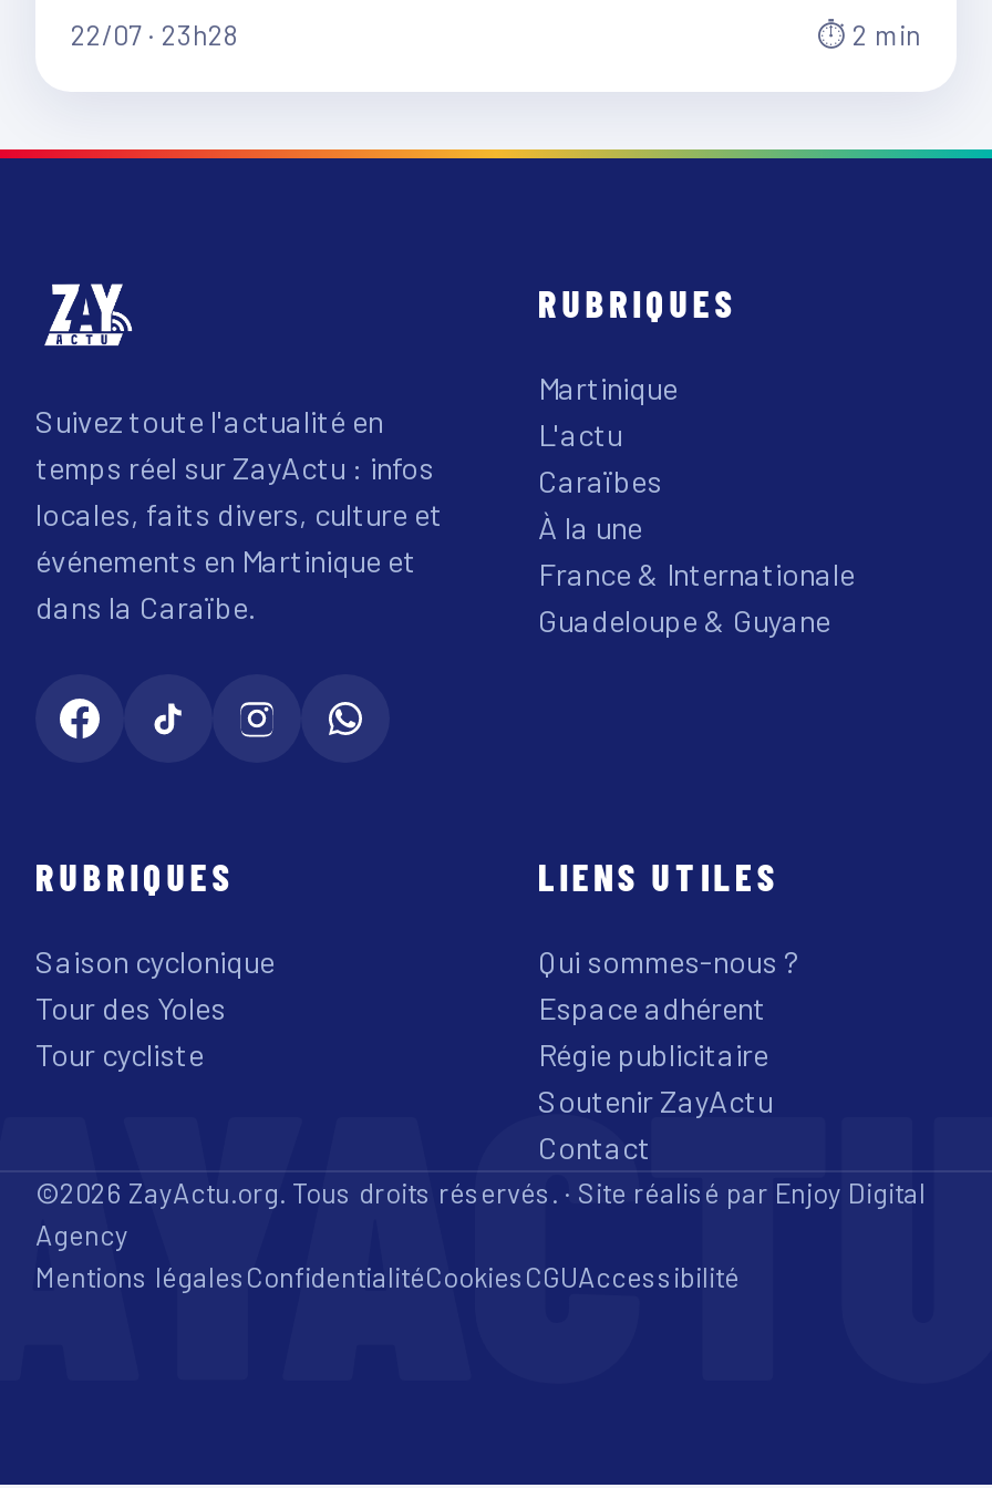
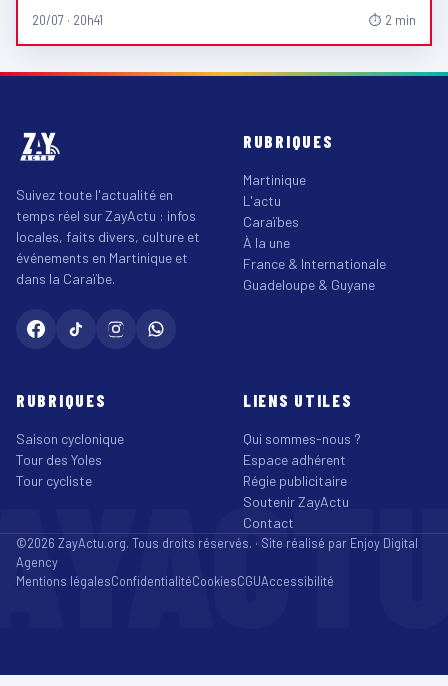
[71,16,239,51] 22/07 · 23h28 -> [32,12,103,28] 20/07 · 20h41

